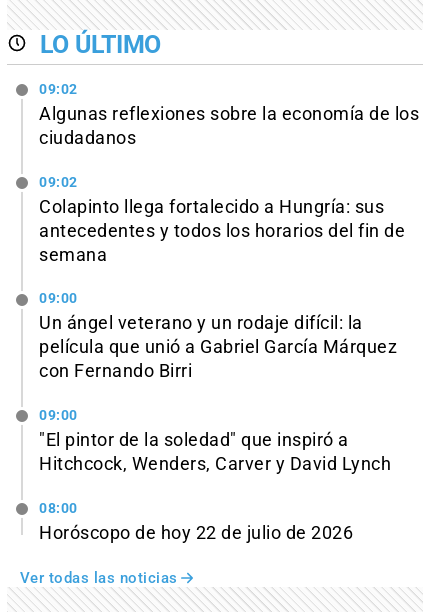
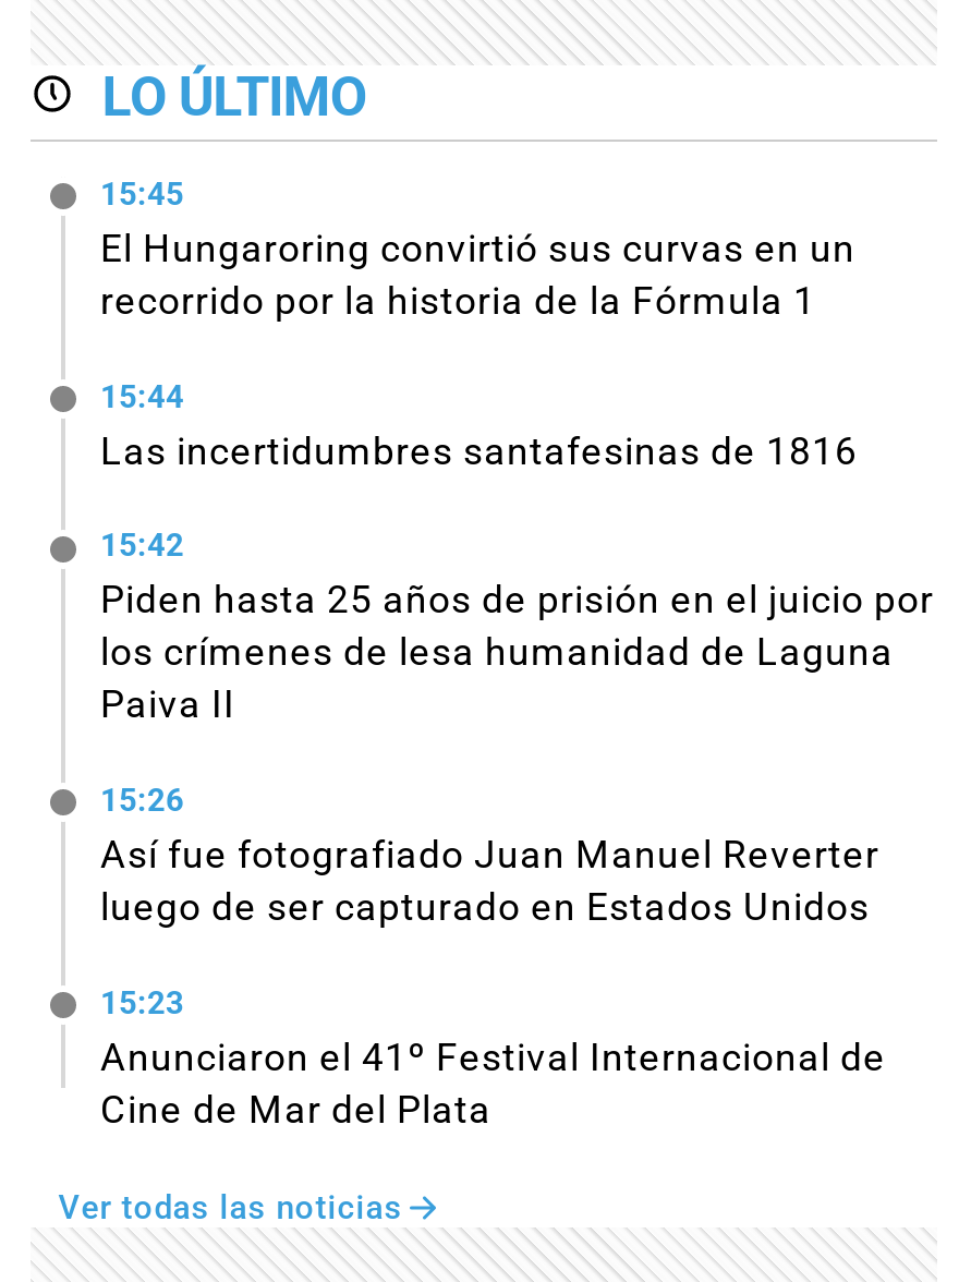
[39,81,419,148] 09:02 | Algunas reflexiones sobre la economía de los | ciudadanos -> [100,176,855,322] 15:45 | El Hungaroring convirtió sus curvas en un | recorrido por la historia de la Fórmula 1
[39,174,405,265] 09:02 | Colapinto llega fortalecido a Hungría: sus | antecedentes y todos los horarios del fin de | semana -> [100,378,858,472] 15:44 | Las incertidumbres santafesinas de 1816
[39,290,397,381] 09:00 | Un ángel veterano y un rodaje difícil: la | película que unió a Gabriel García Márquez | con Fernando Birri -> [100,528,934,727] 15:42 | Piden hasta 25 años de prisión en el juicio por | los crímenes de lesa humanidad de Laguna | Paiva II
[39,407,391,474] 09:00 | "El pintor de la soledad" que inspiró a | Hitchcock, Wenders, Carver y David Lynch -> [100,783,879,929] 15:26 | Así fue fotografiado Juan Manuel Reverter | luego de ser capturado en Estados Unidos
[39,500,353,543] 08:00 | Horóscopo de hoy 22 de julio de 2026 -> [100,985,886,1132] 15:23 | Anunciaron el 41º Festival Internacional de | Cine de Mar del Plata

